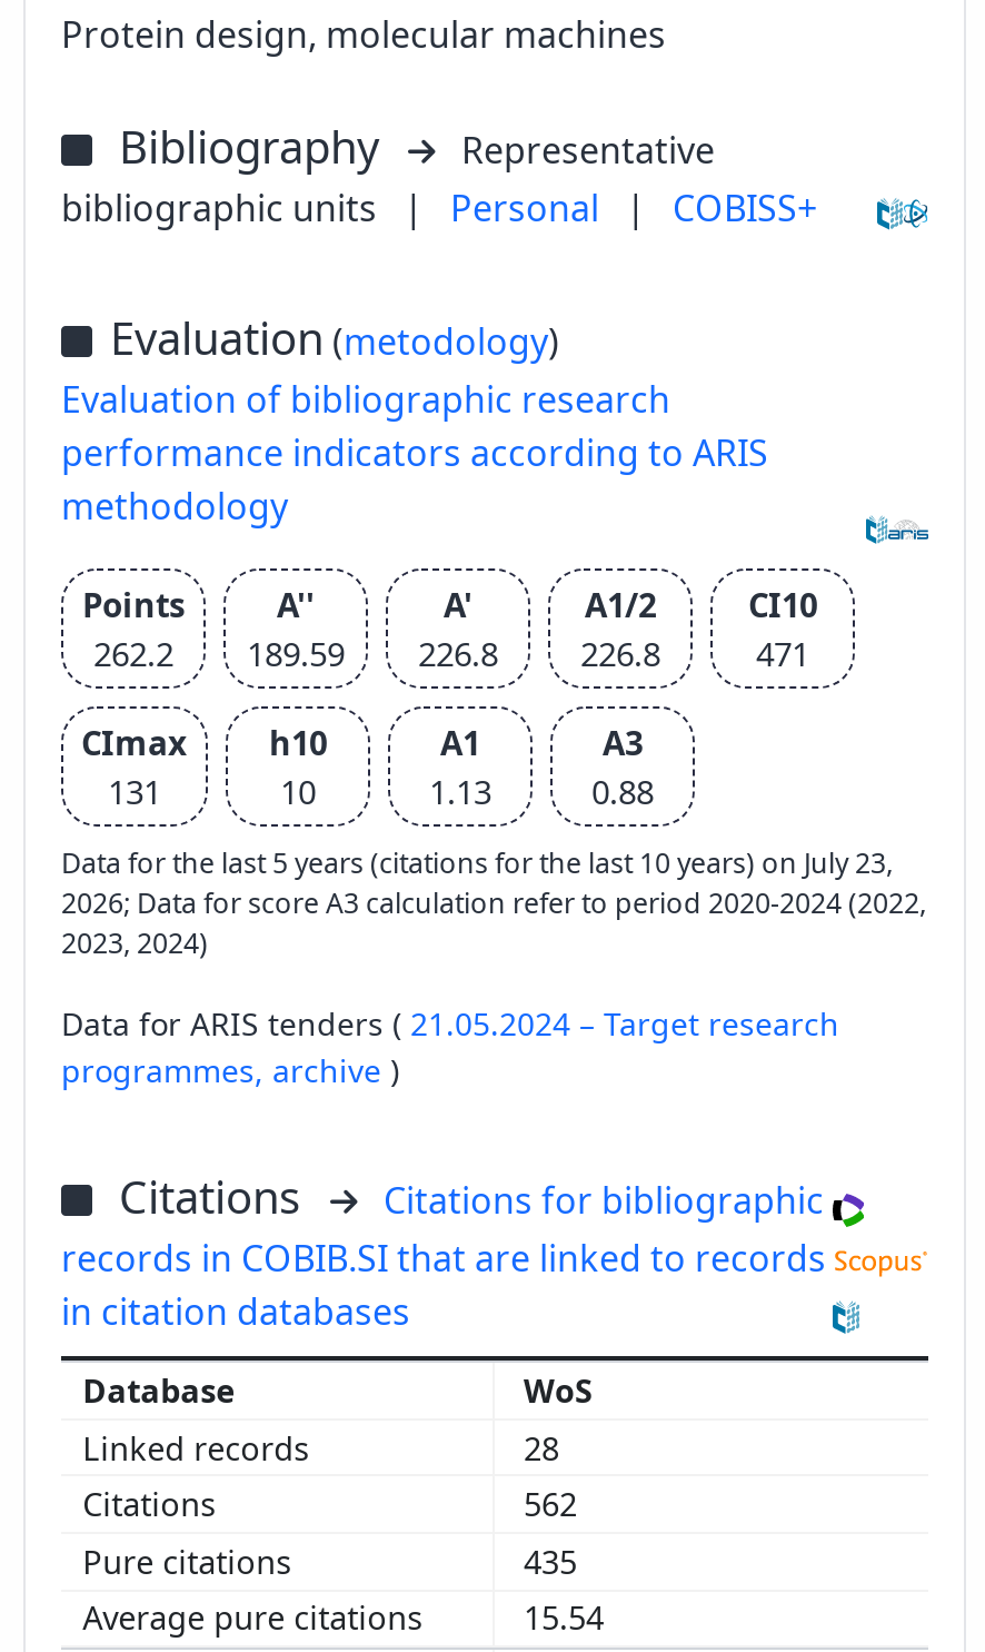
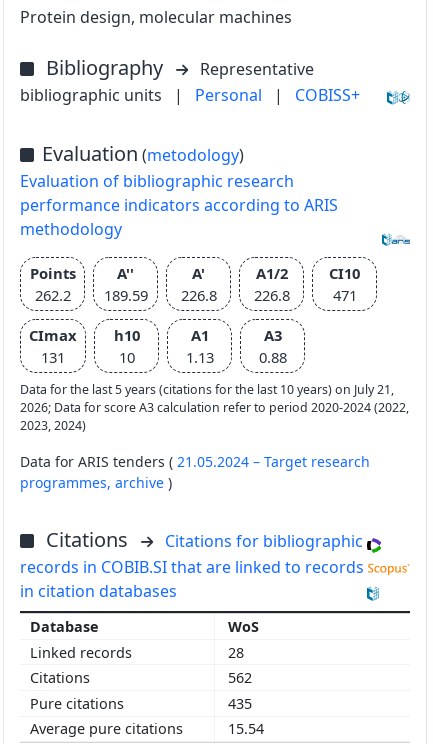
[61,845,893,883] Data for the last 5 years (citations for the last 10 years) on July 23, -> [20,381,394,398] Data for the last 5 years (citations for the last 10 years) on July 21,

